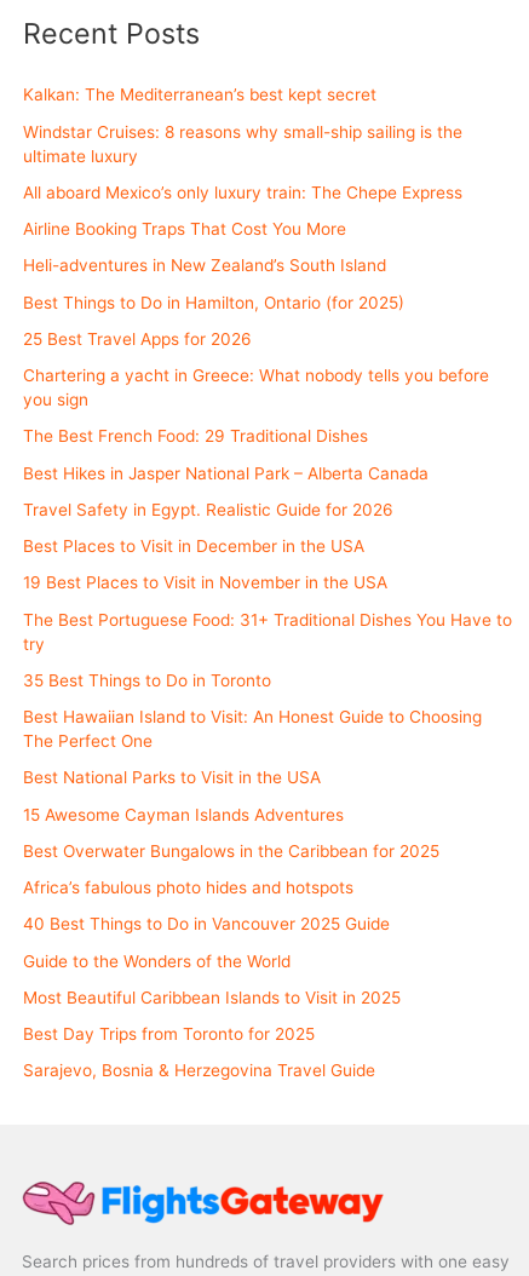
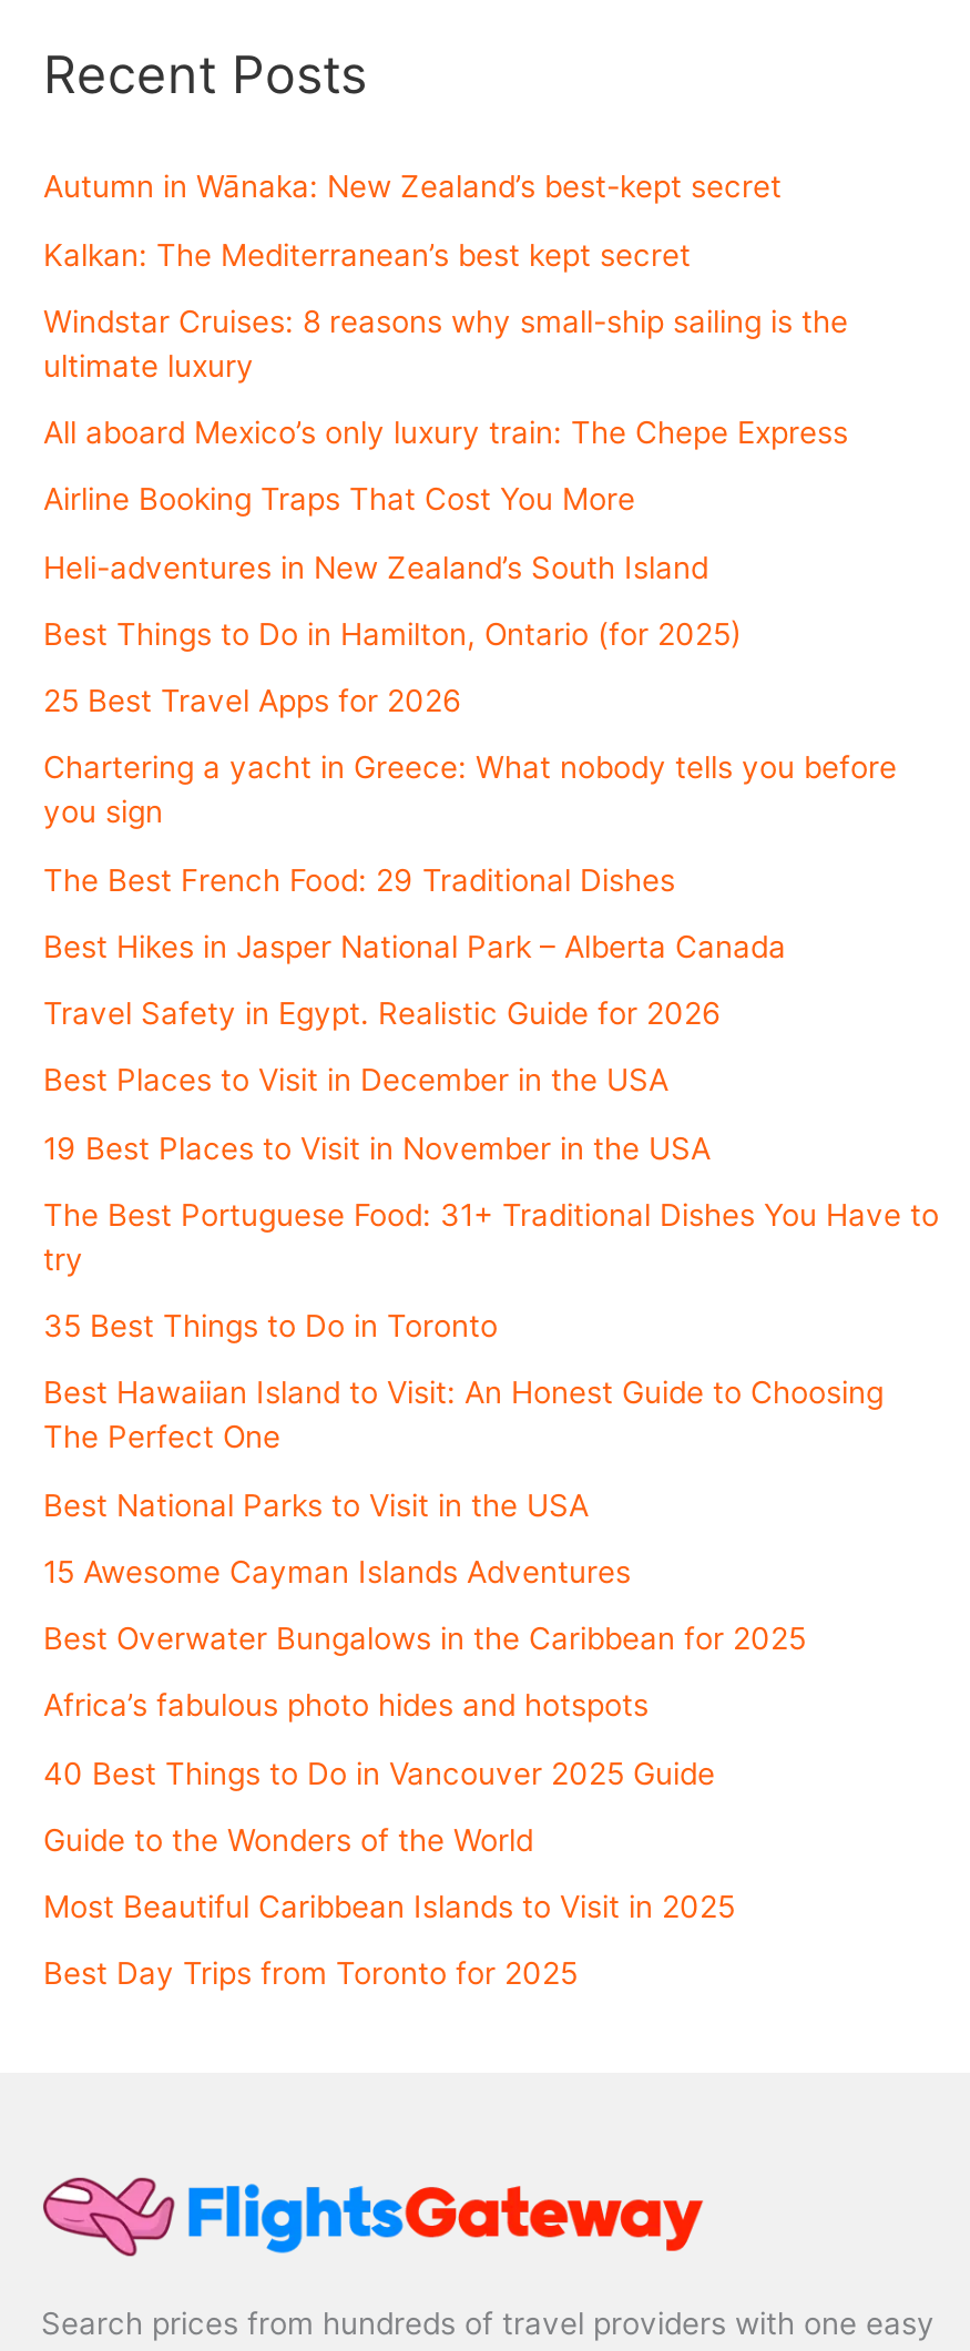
none -> [43,169,782,205] Autumn in Wānaka: New Zealand’s best-kept secret
moved [23,85,512,1044] -> [43,236,939,1991]: Kalkan: The Mediterranean’s best kept secret | Windstar Cruises: 8 reasons why small-ship sailing is the | ultimate luxury | ... | Most Beautiful Caribbean Islands to Visit in 2025 | Best Day Trips from Toronto for 2025
[23,1061,375,1080] Sarajevo, Bosnia & Herzegovina Travel Guide -> none

